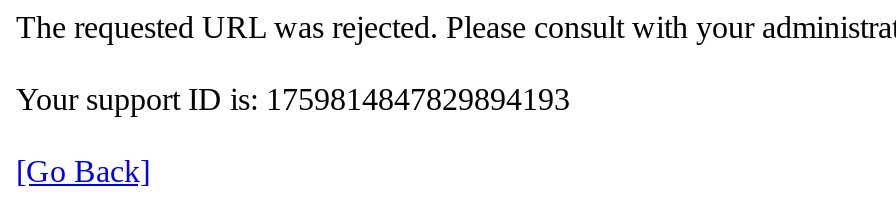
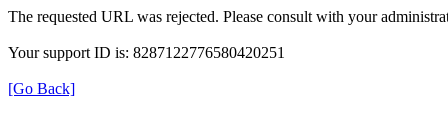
[16,82,570,116] Your support ID is: 1759814847829894193 -> [8,44,285,61] Your support ID is: 8287122776580420251

